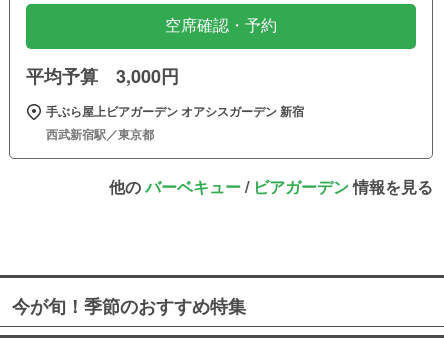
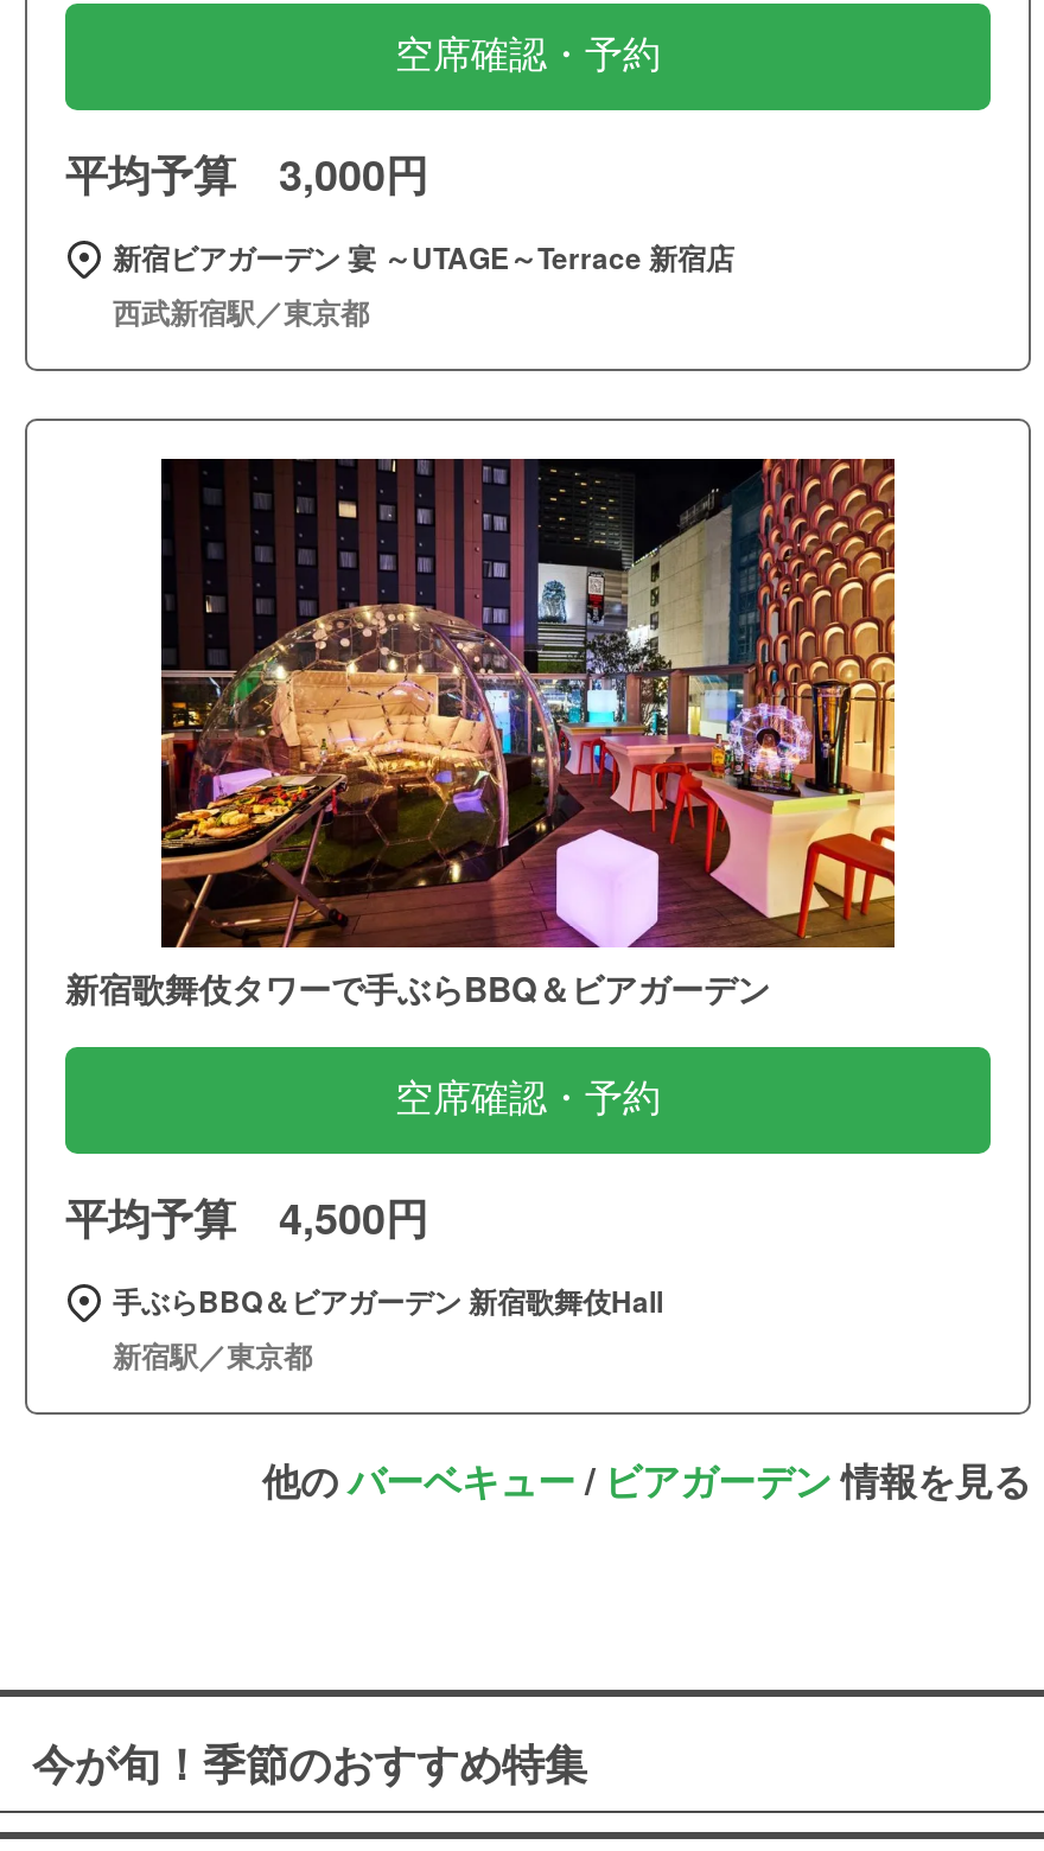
[46,102,304,120] 手ぶら屋上ビアガーデン オアシスガーデン 新宿 -> [113,236,734,279] 新宿ビアガーデン 宴 ～UTAGE～Terrace 新宿店
none -> [65,457,898,1377] [image] | 新宿歌舞伎タワーで手ぶらBBQ＆ビアガーデン | 空席確認・予約 | 平均予算 4,500円 | 手ぶらBBQ＆ビアガーデン 新宿歌舞伎Hall | 新宿駅／東京都

